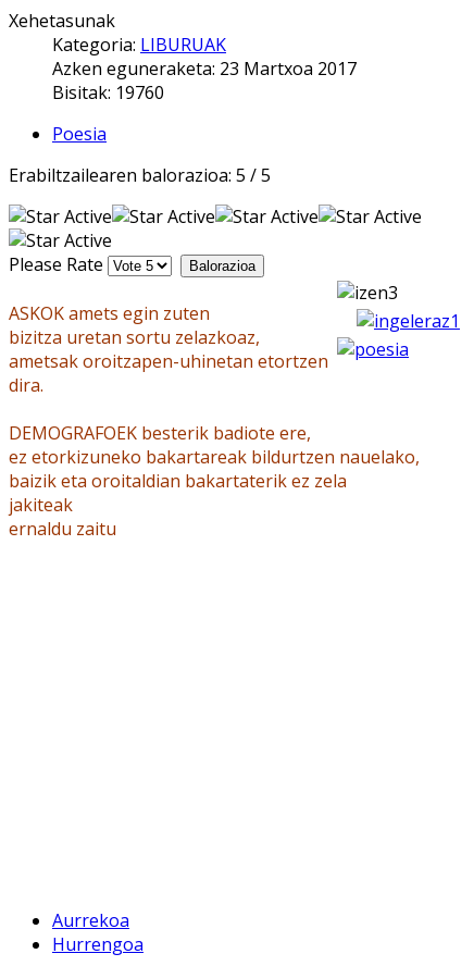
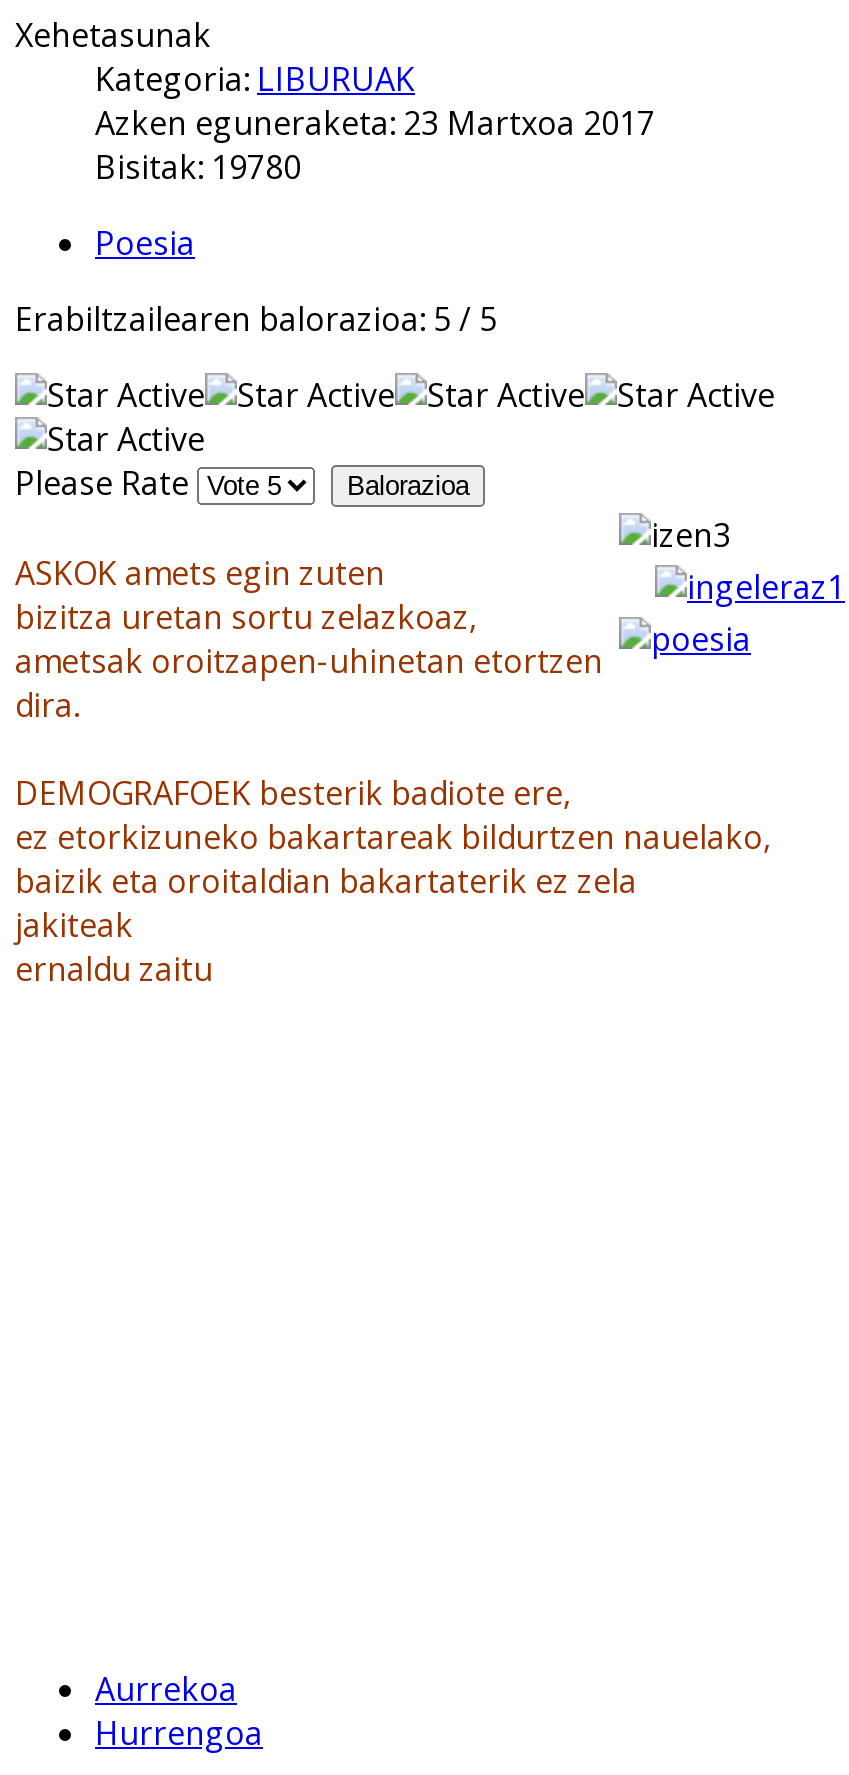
[52,81,164,105] Bisitak: 19760 -> [95,146,301,190] Bisitak: 19780

